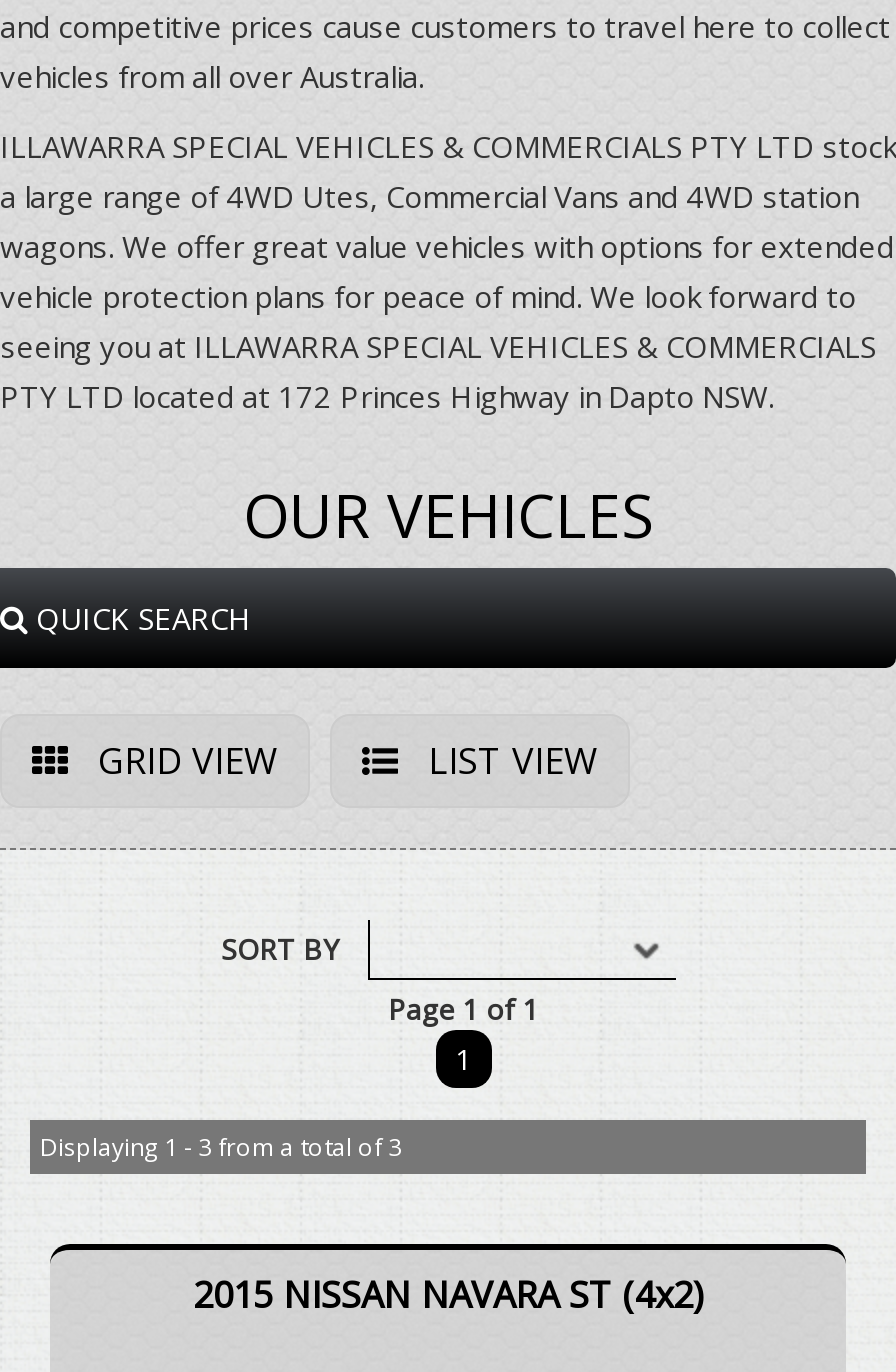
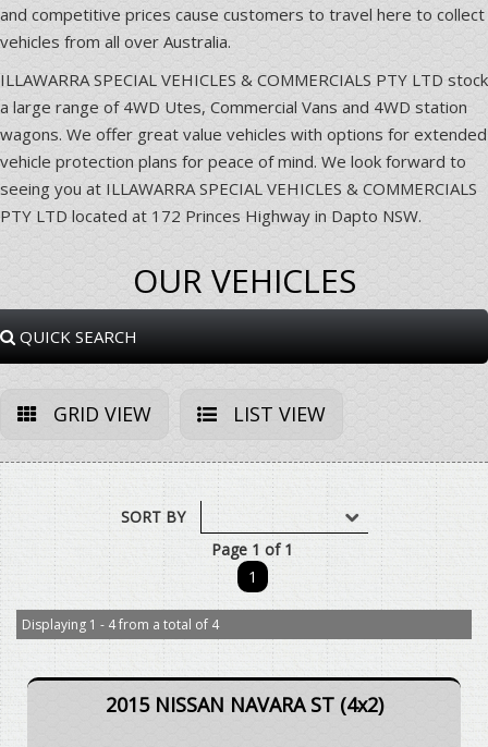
[40,1129,402,1163] Displaying 1 - 3 from a total of 3 -> [22,615,219,633] Displaying 1 - 4 from a total of 4

